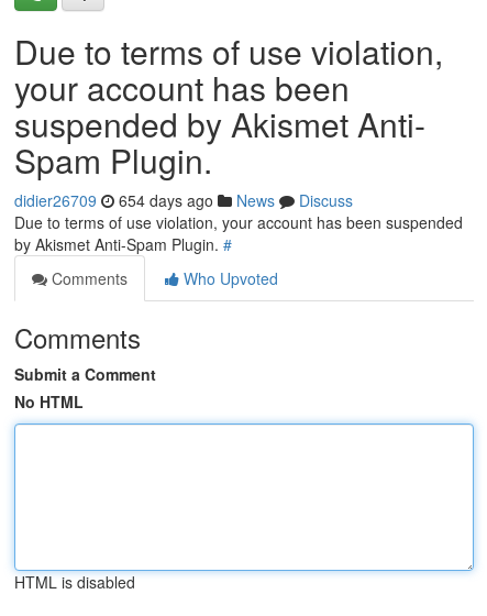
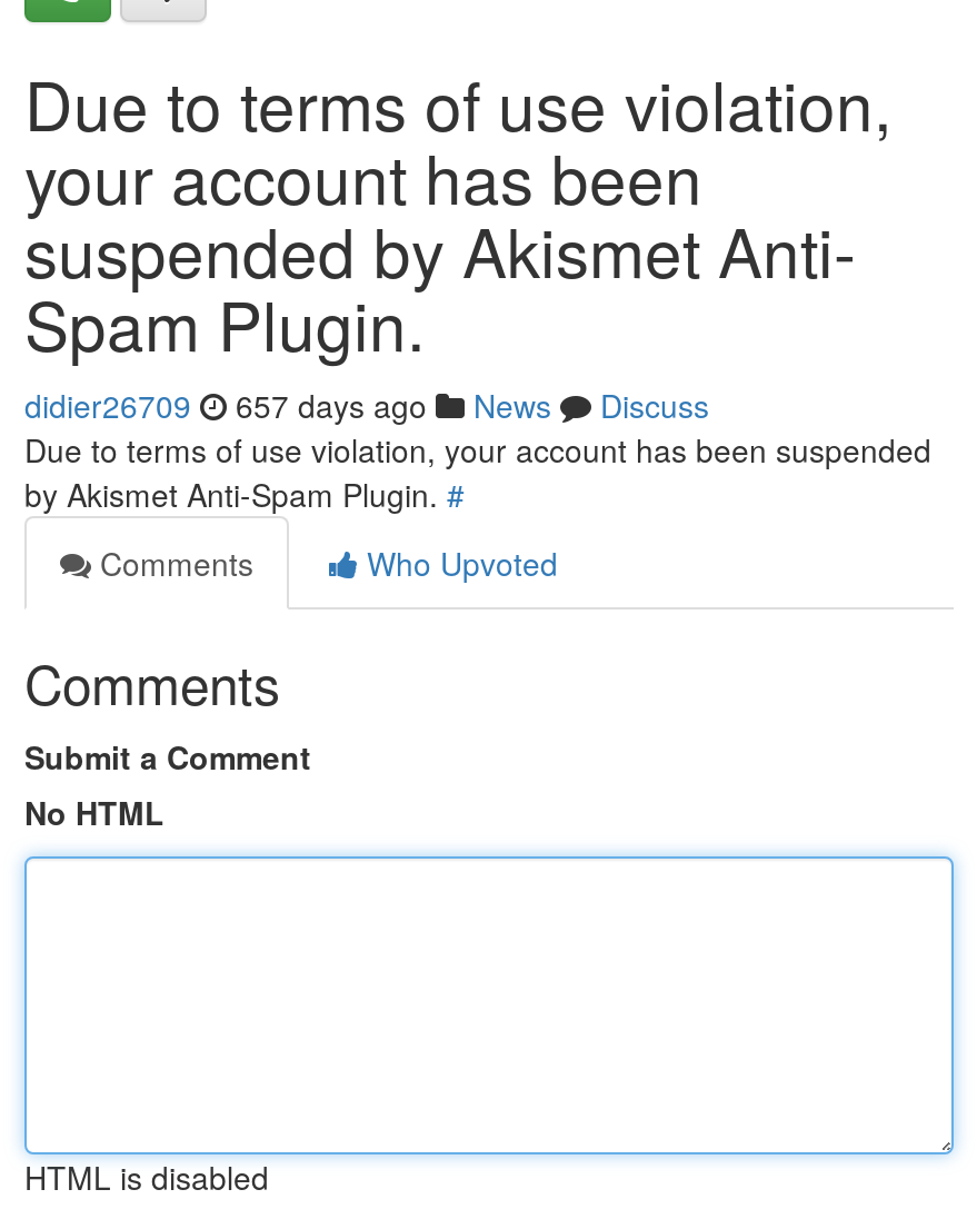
[14,189,353,211] didier26709 654 days ago News Discuss -> [24,383,709,427] didier26709 657 days ago News Discuss

